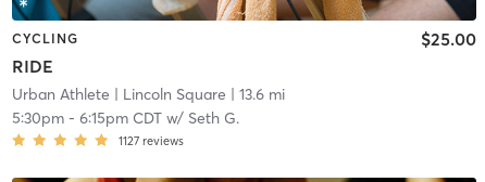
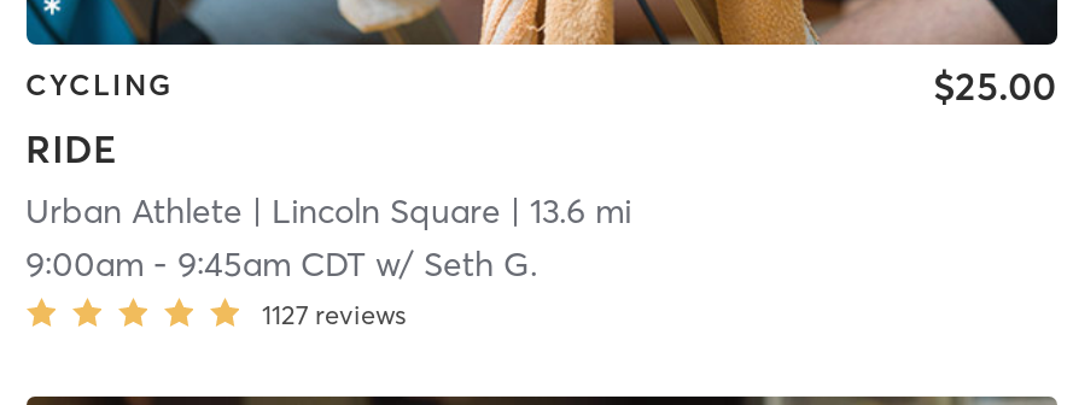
[11,109,239,128] 5:30pm - 6:15pm CDT w/ Seth G. -> [25,242,537,285] 9:00am - 9:45am CDT w/ Seth G.

